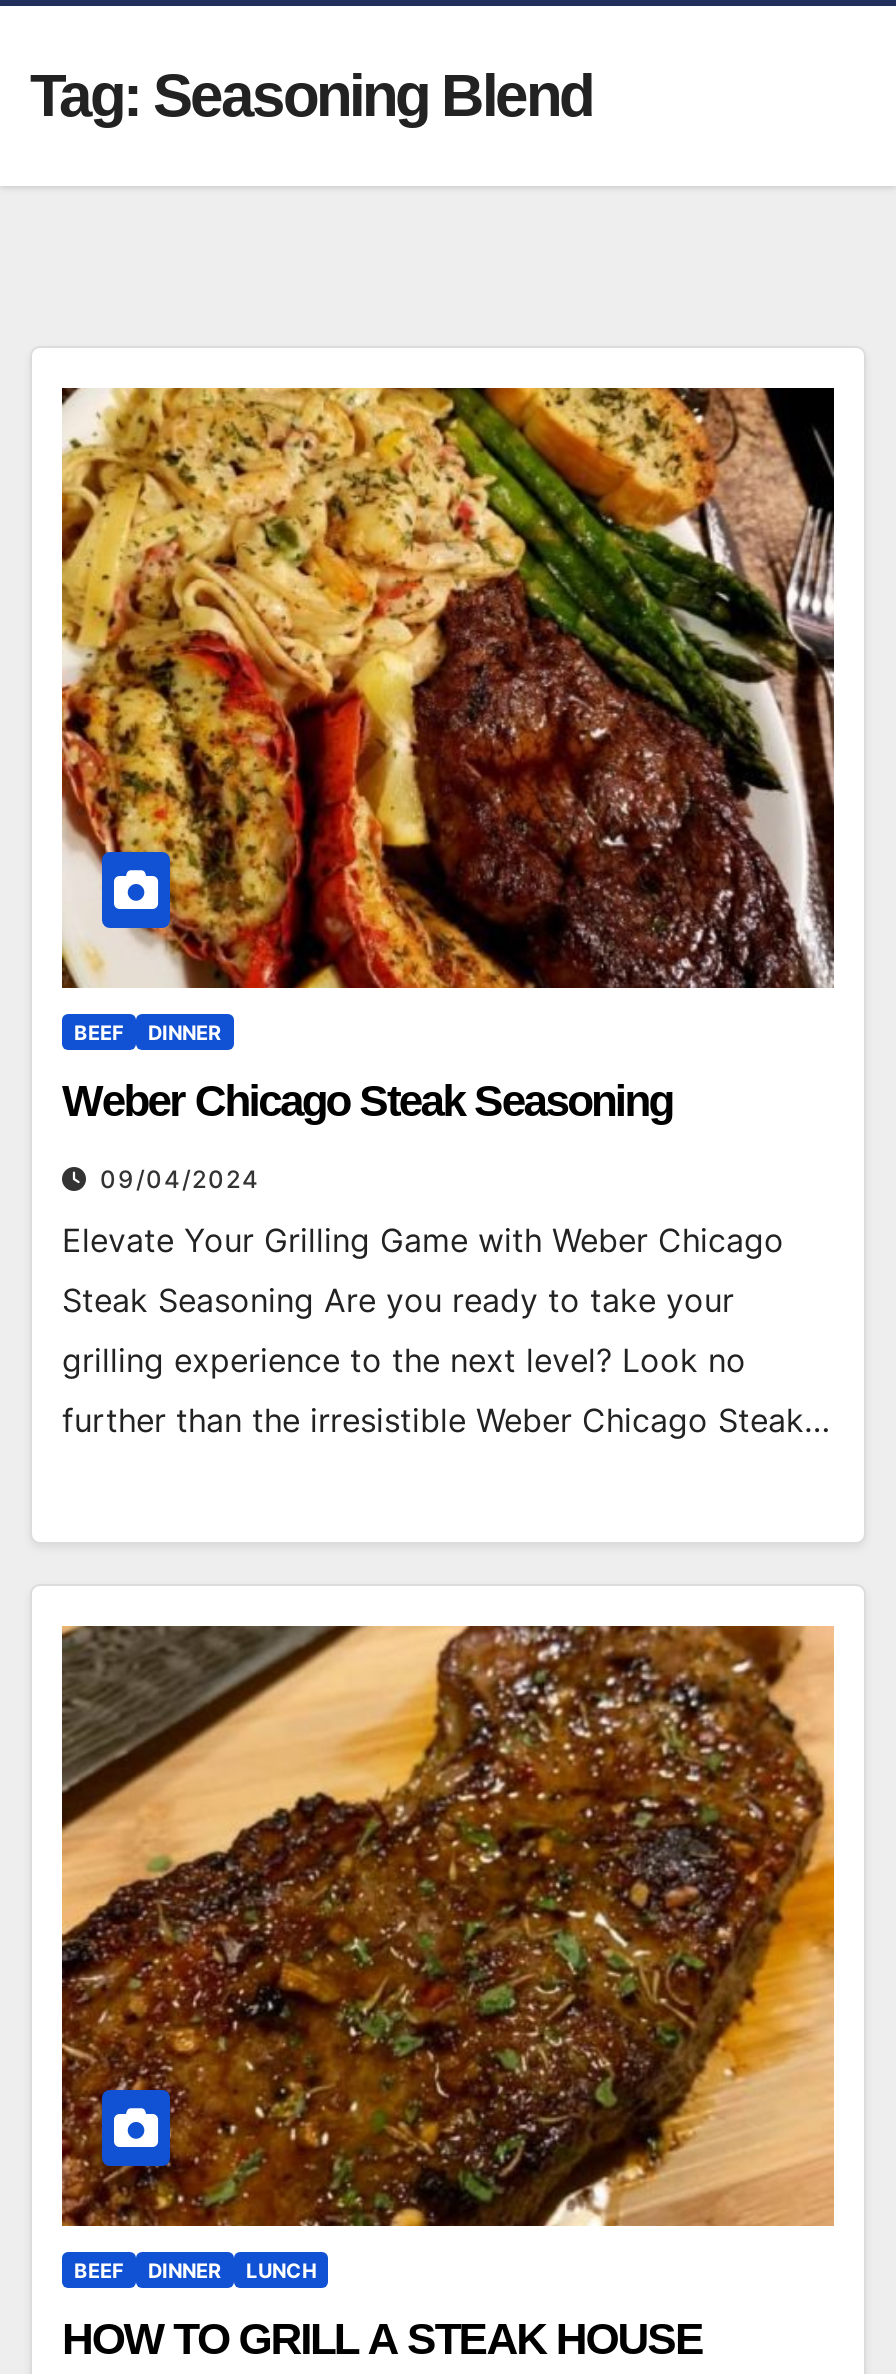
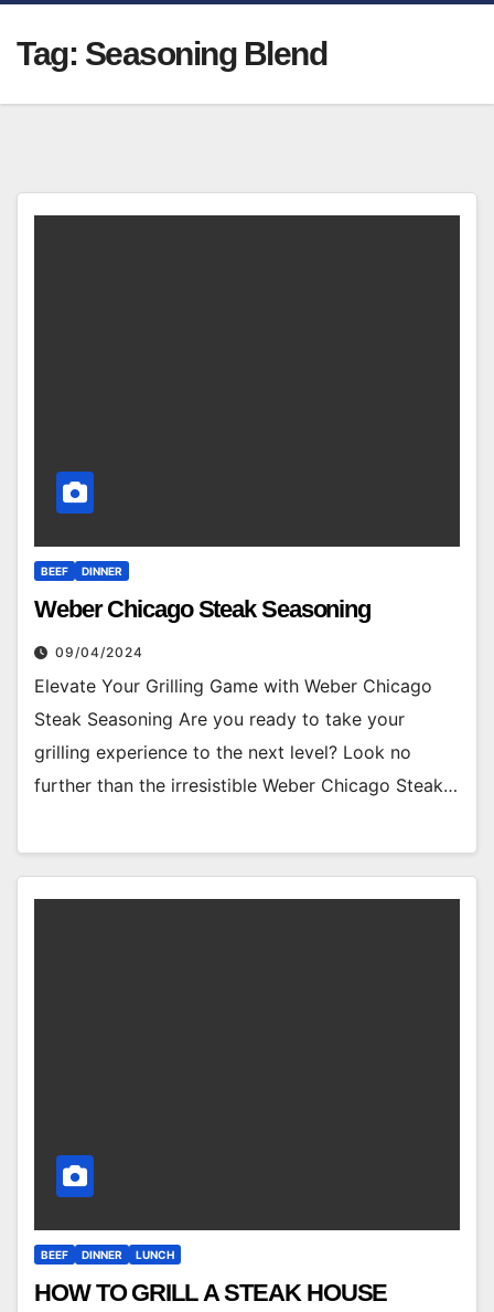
[60,386,834,990] [image] -> none
[60,1624,836,2228] [image] -> none

